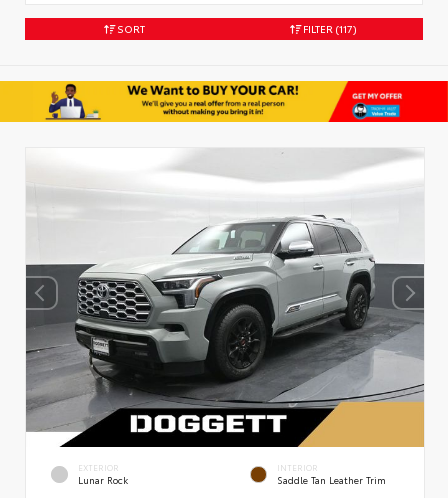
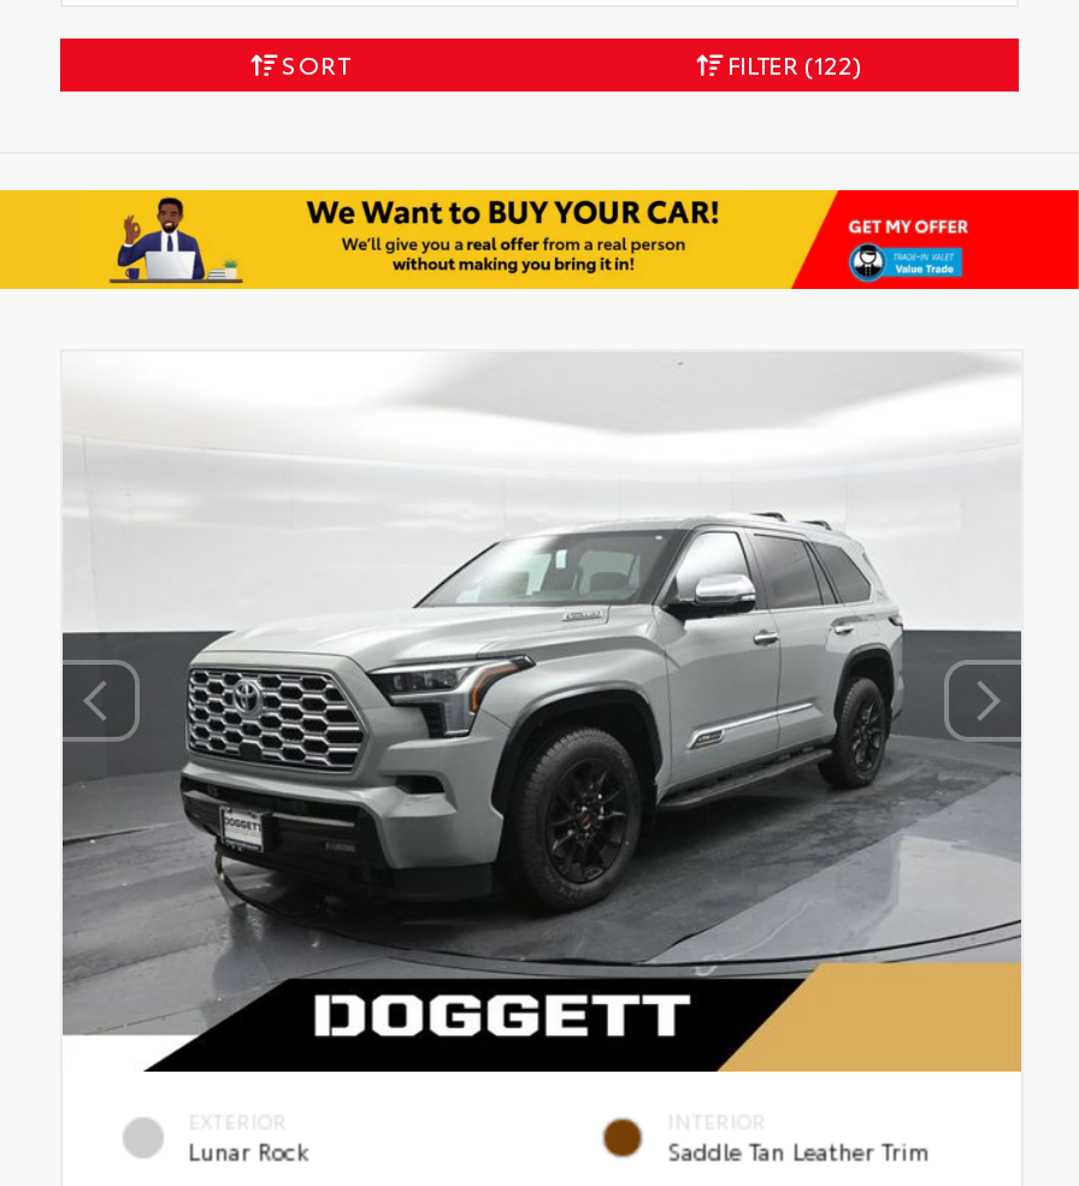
[301,21,357,36] FILTER (117) -> [723,45,862,81] FILTER (122)

